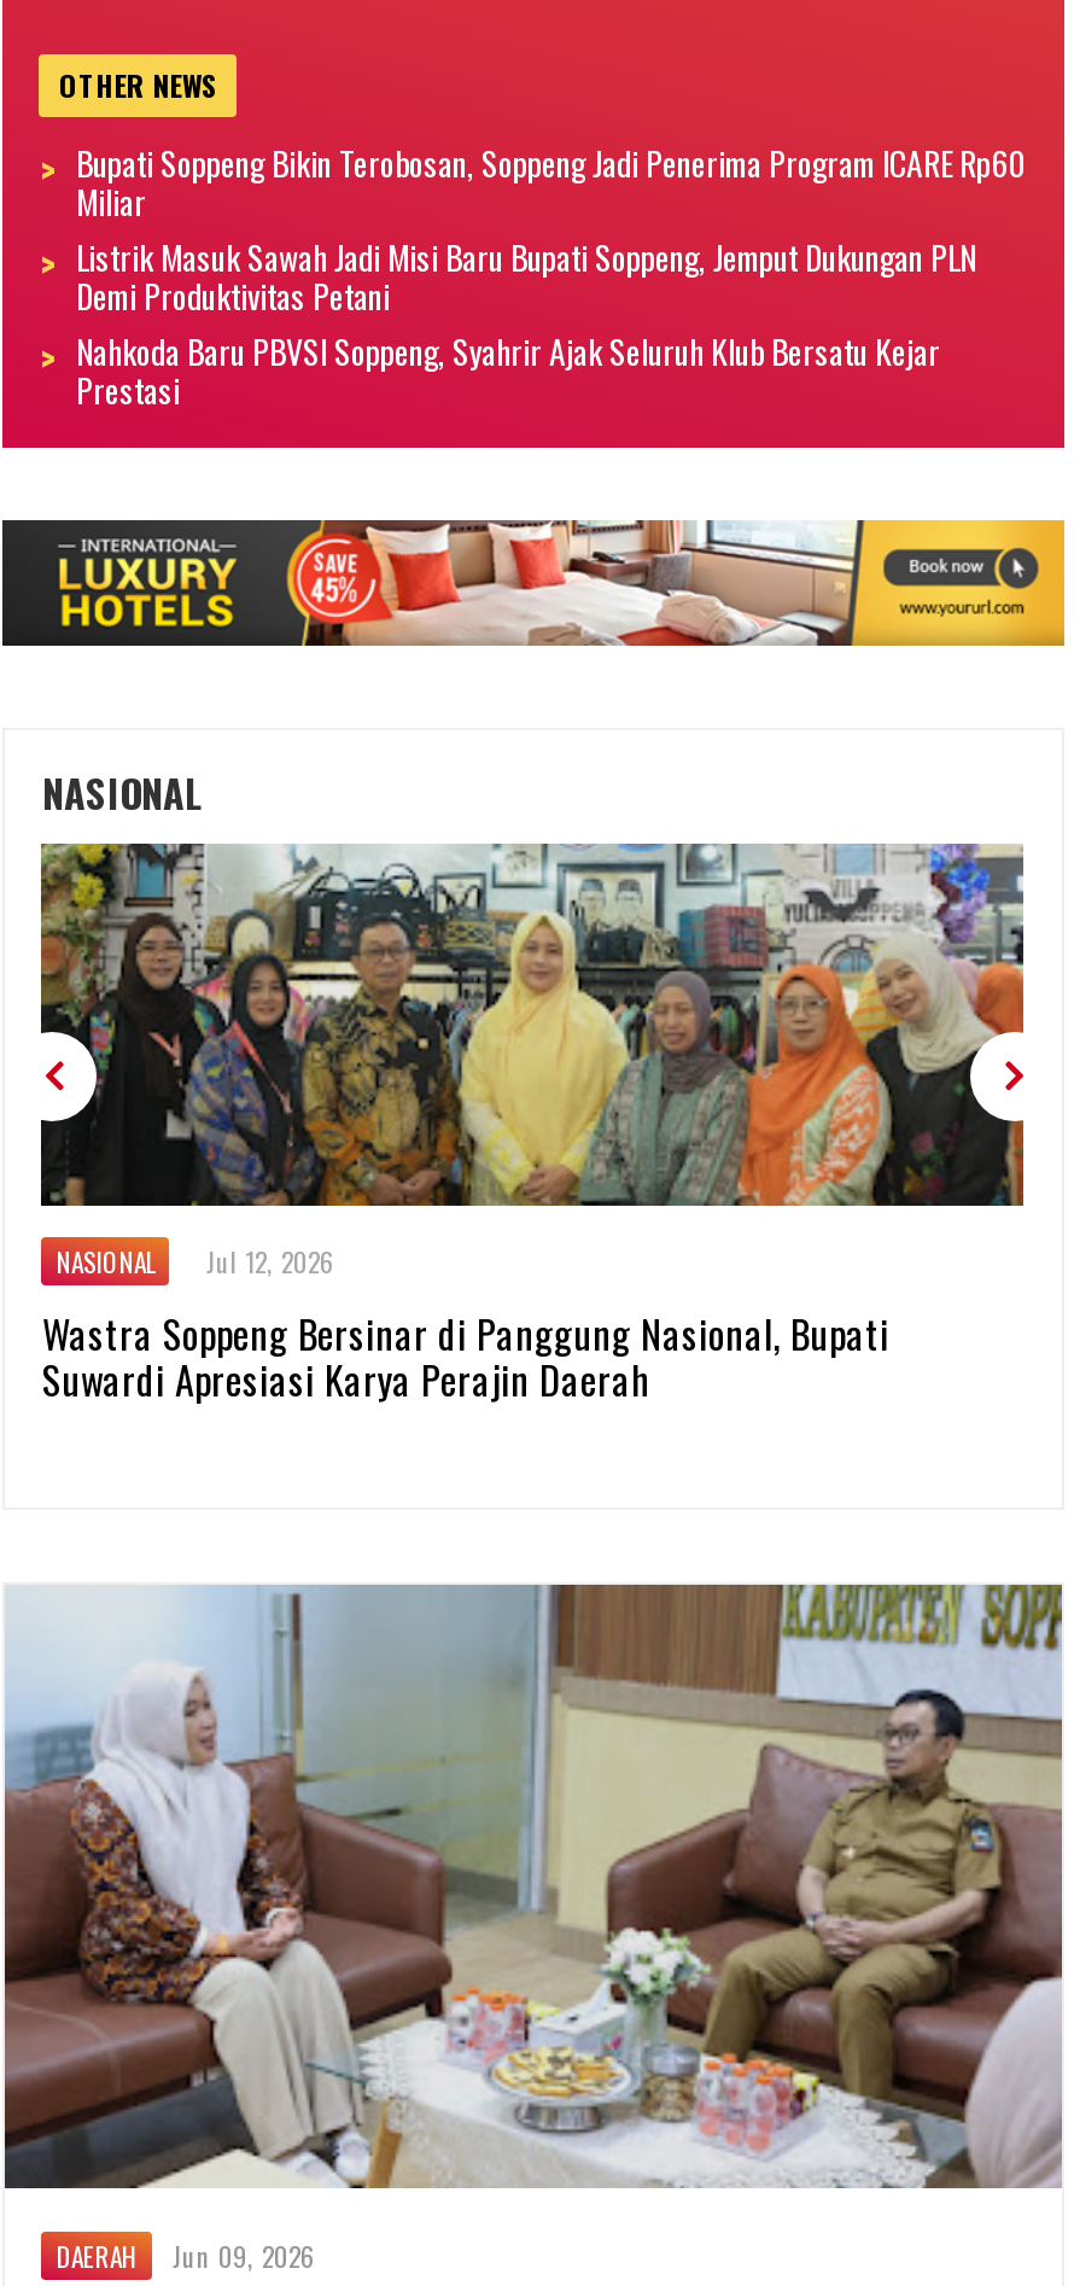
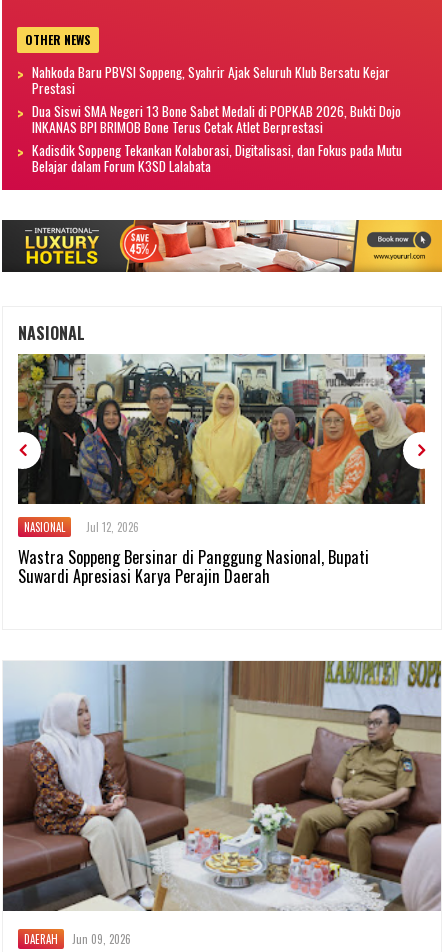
[76,137,1025,320] Bupati Soppeng Bikin Terobosan, Soppeng Jadi Penerima Program ICARE Rp60 | Miliar | Listrik Masuk Sawah Jadi Misi Baru Bupati Soppeng, Jemput Dukungan PLN | Demi Produktivitas Petani -> none
moved [76,325,940,414] -> [32,61,390,98]: Nahkoda Baru PBVSI Soppeng, Syahrir Ajak Seluruh Klub Bersatu Kejar | Prestasi
none -> [32,100,402,176] Dua Siswi SMA Negeri 13 Bone Sabet Medali di POPKAB 2026, Bukti Dojo | INKANAS BPI BRIMOB Bone Terus Cetak Atlet Berprestasi | Kadisdik Soppeng Tekankan Kolaborasi, Digitalisasi, dan Fokus pada Mutu | Belajar dalam Forum K3SD Lalabata

